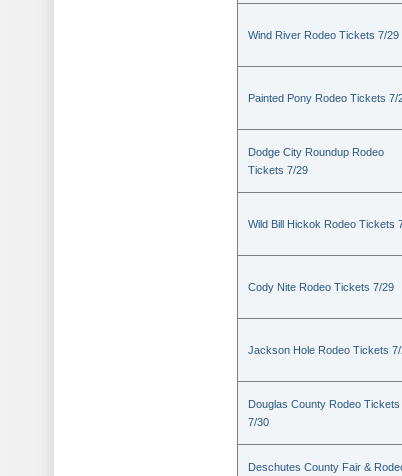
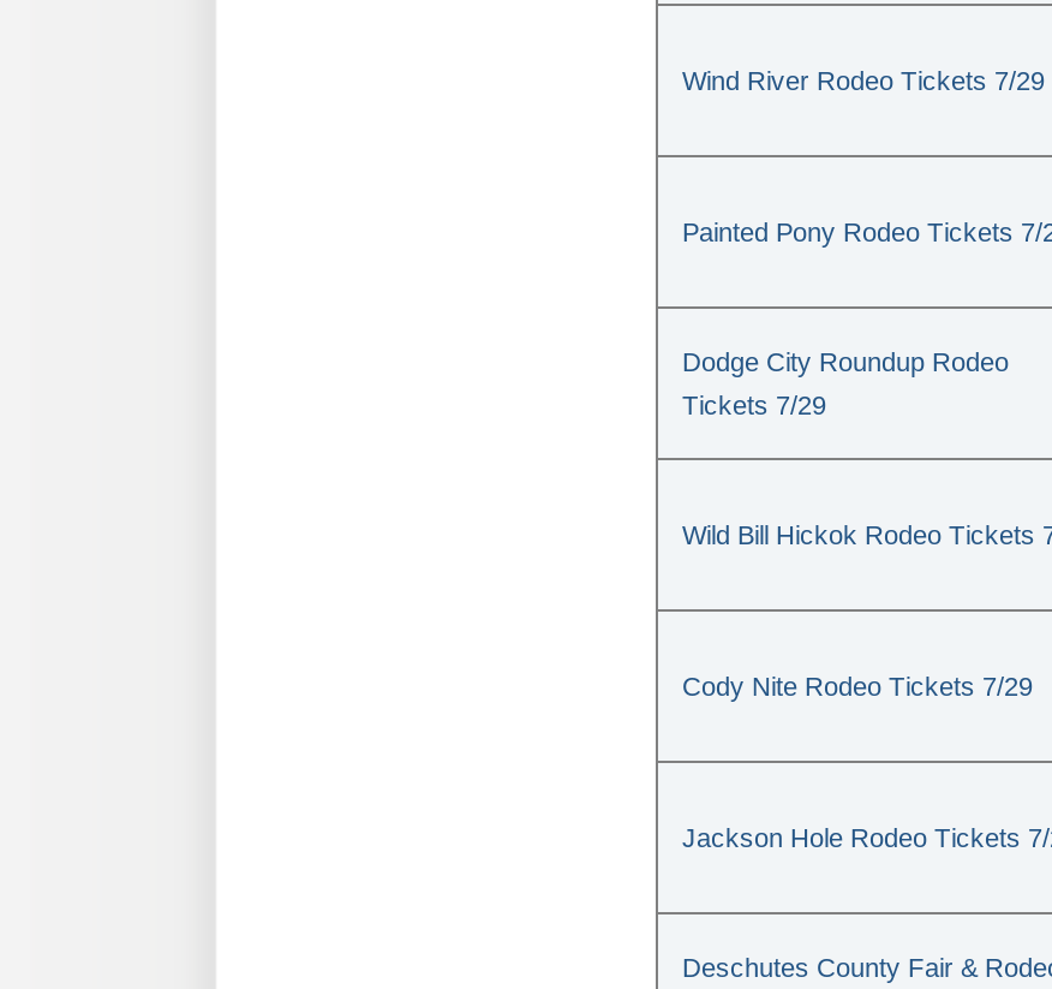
[248,398,400,428] Douglas County Rodeo Tickets | 7/30 -> none

